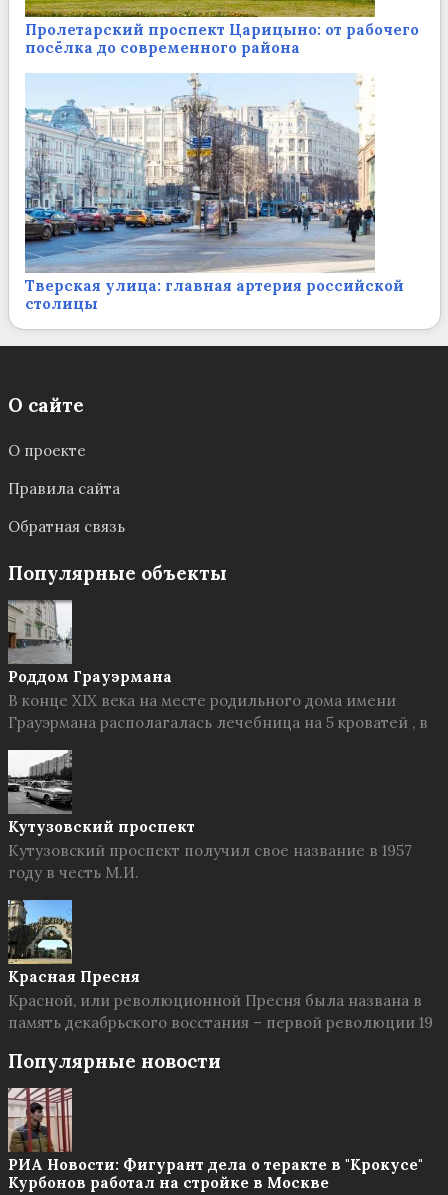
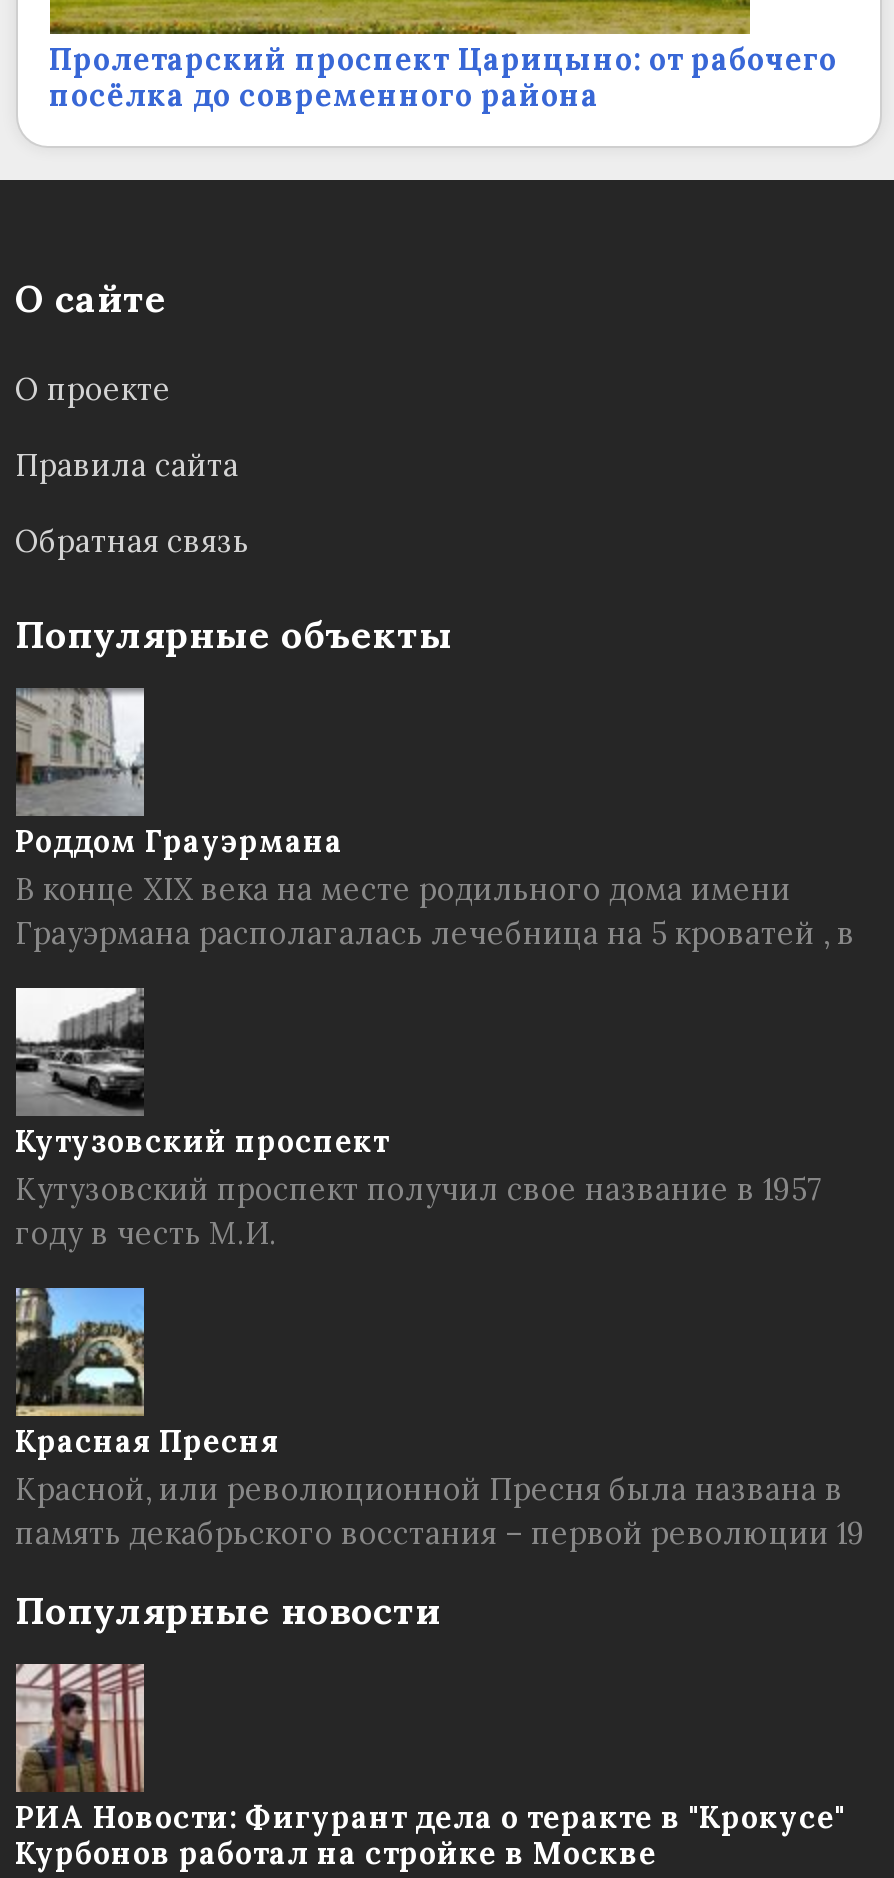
[24,74,403,313] [image] | Тверская улица: главная артерия российской | столицы -> none

